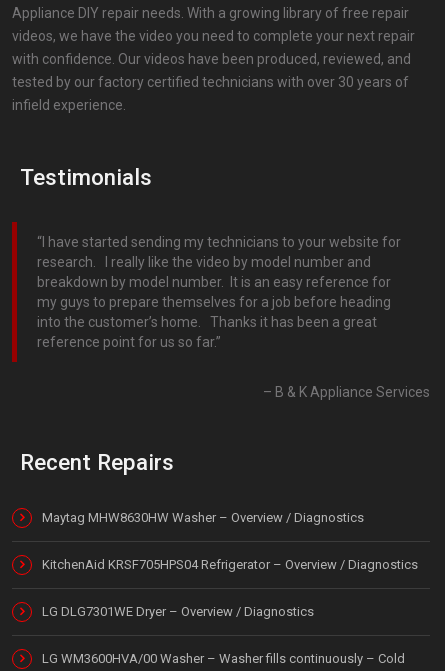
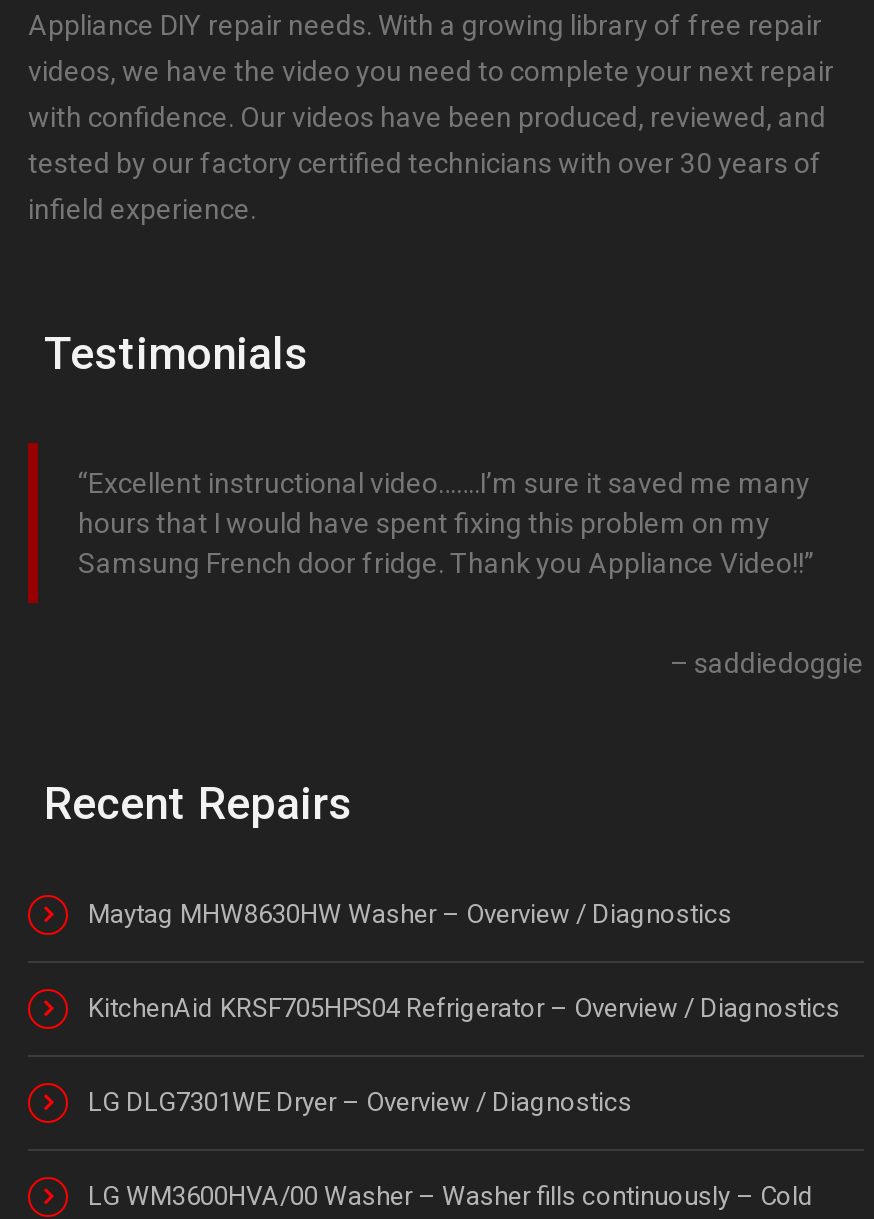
[37,234,401,350] I have started sending my technicians to your website for | research. I really like the video by model number and | breakdown by model number. It is an easy reference for | my guys to prepare themselves for a job before heading | into the customer’s home. Thanks it has been a great | reference point for us so far. -> [78,466,810,578] Excellent instructional video…….I’m sure it saved me many | hours that I would have spent fixing this problem on my | Samsung French door fridge. Thank you Appliance Video!!
[275,384,430,400] B & K Appliance Services -> [694,646,864,678] saddiedoggie

